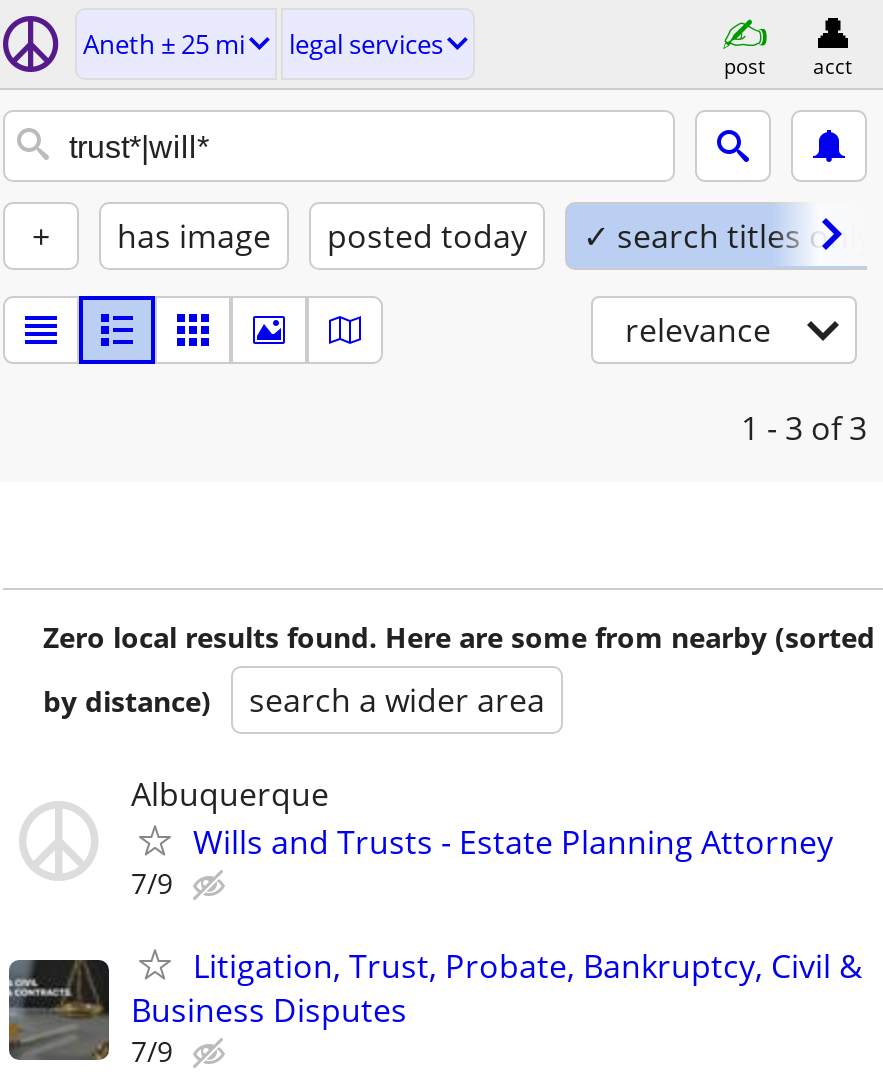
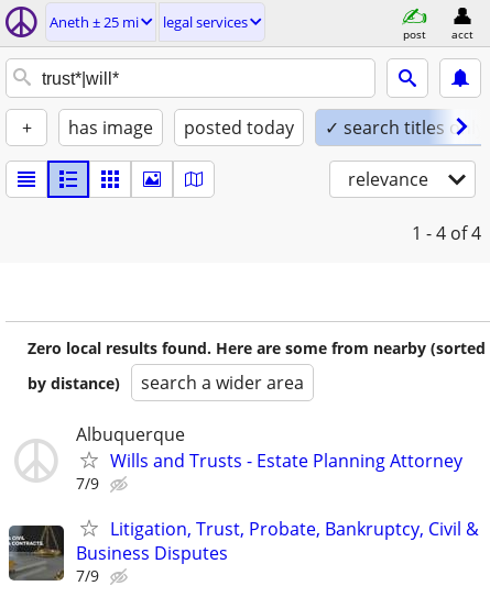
[741,406,867,450] 1 - 3 of 3 -> [412,221,481,245] 1 - 4 of 4

